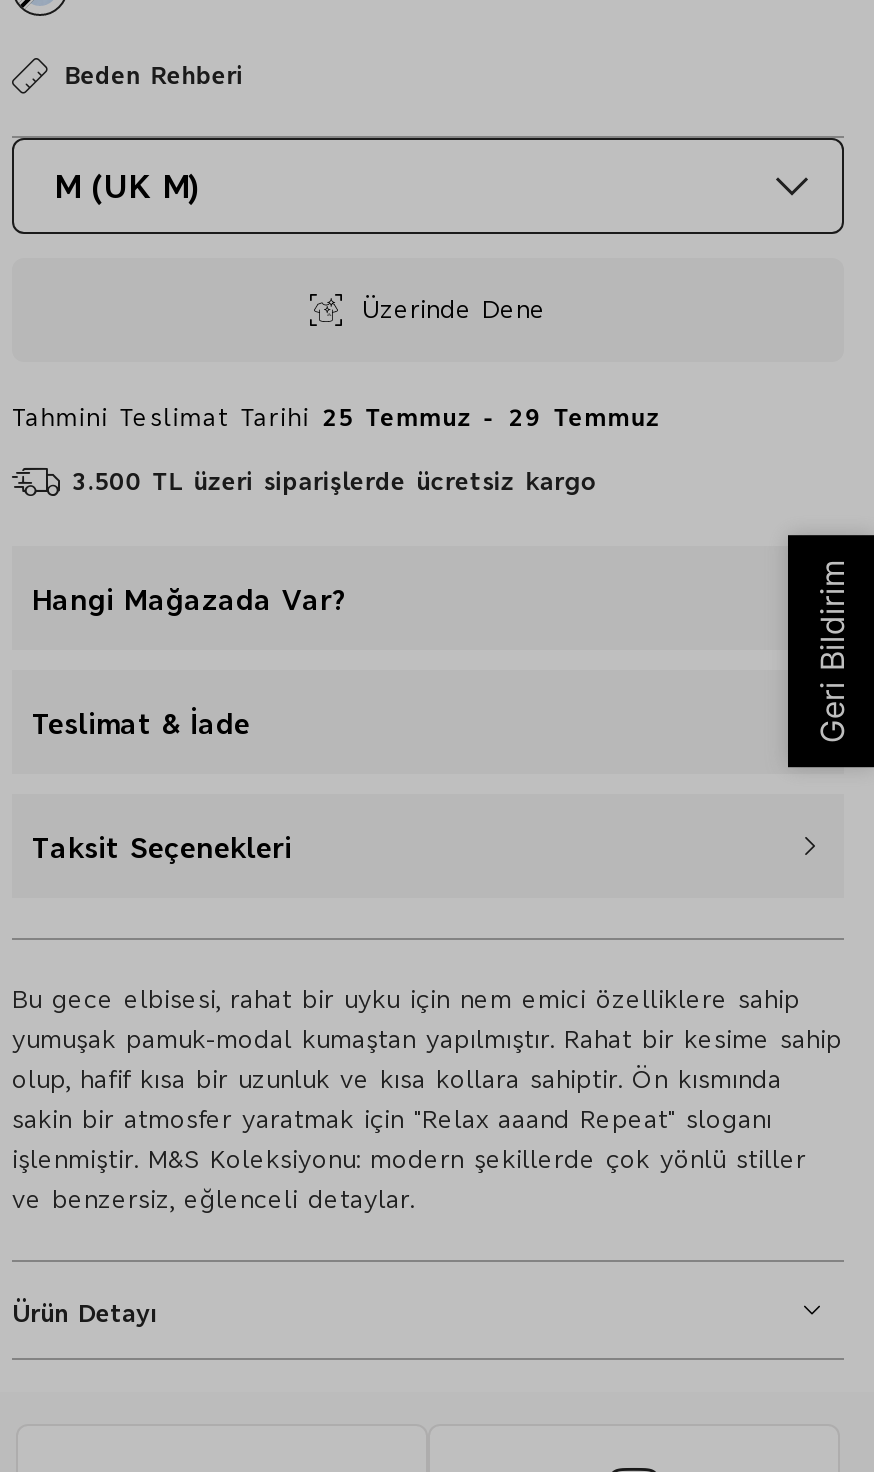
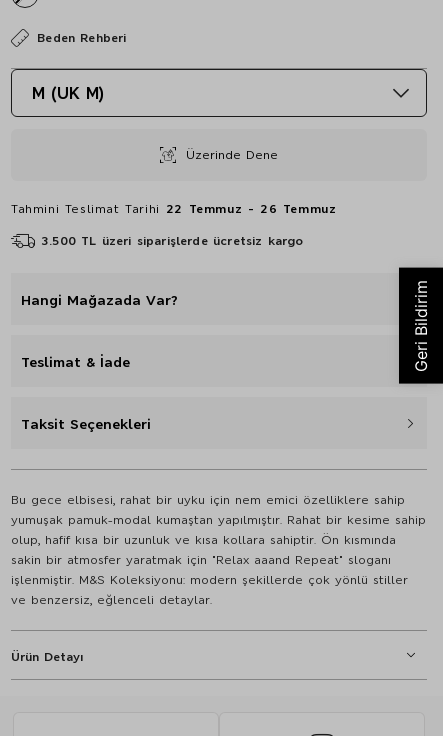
[12,403,661,435] Tahmini Teslimat Tarihi 25 Temmuz - 29 Temmuz -> [11,201,336,217] Tahmini Teslimat Tarihi 22 Temmuz - 26 Temmuz

